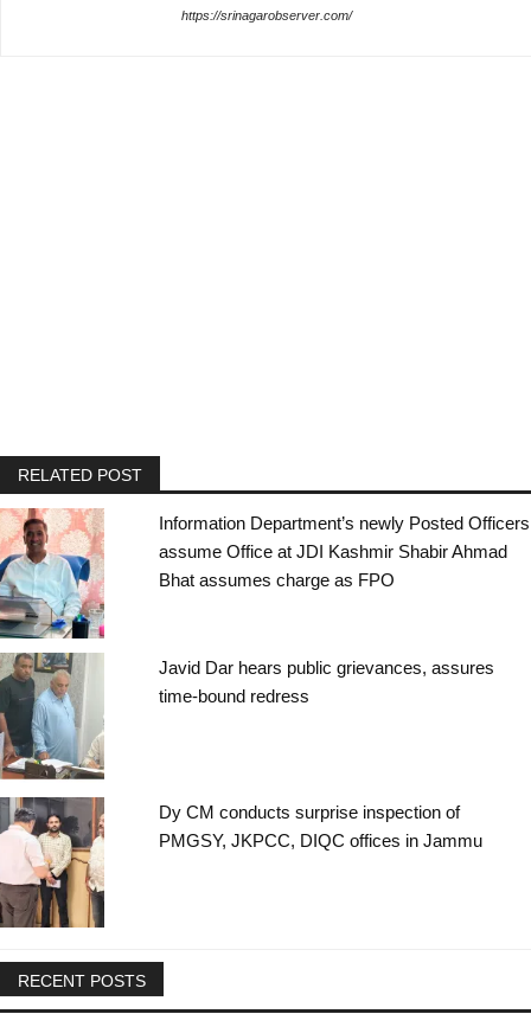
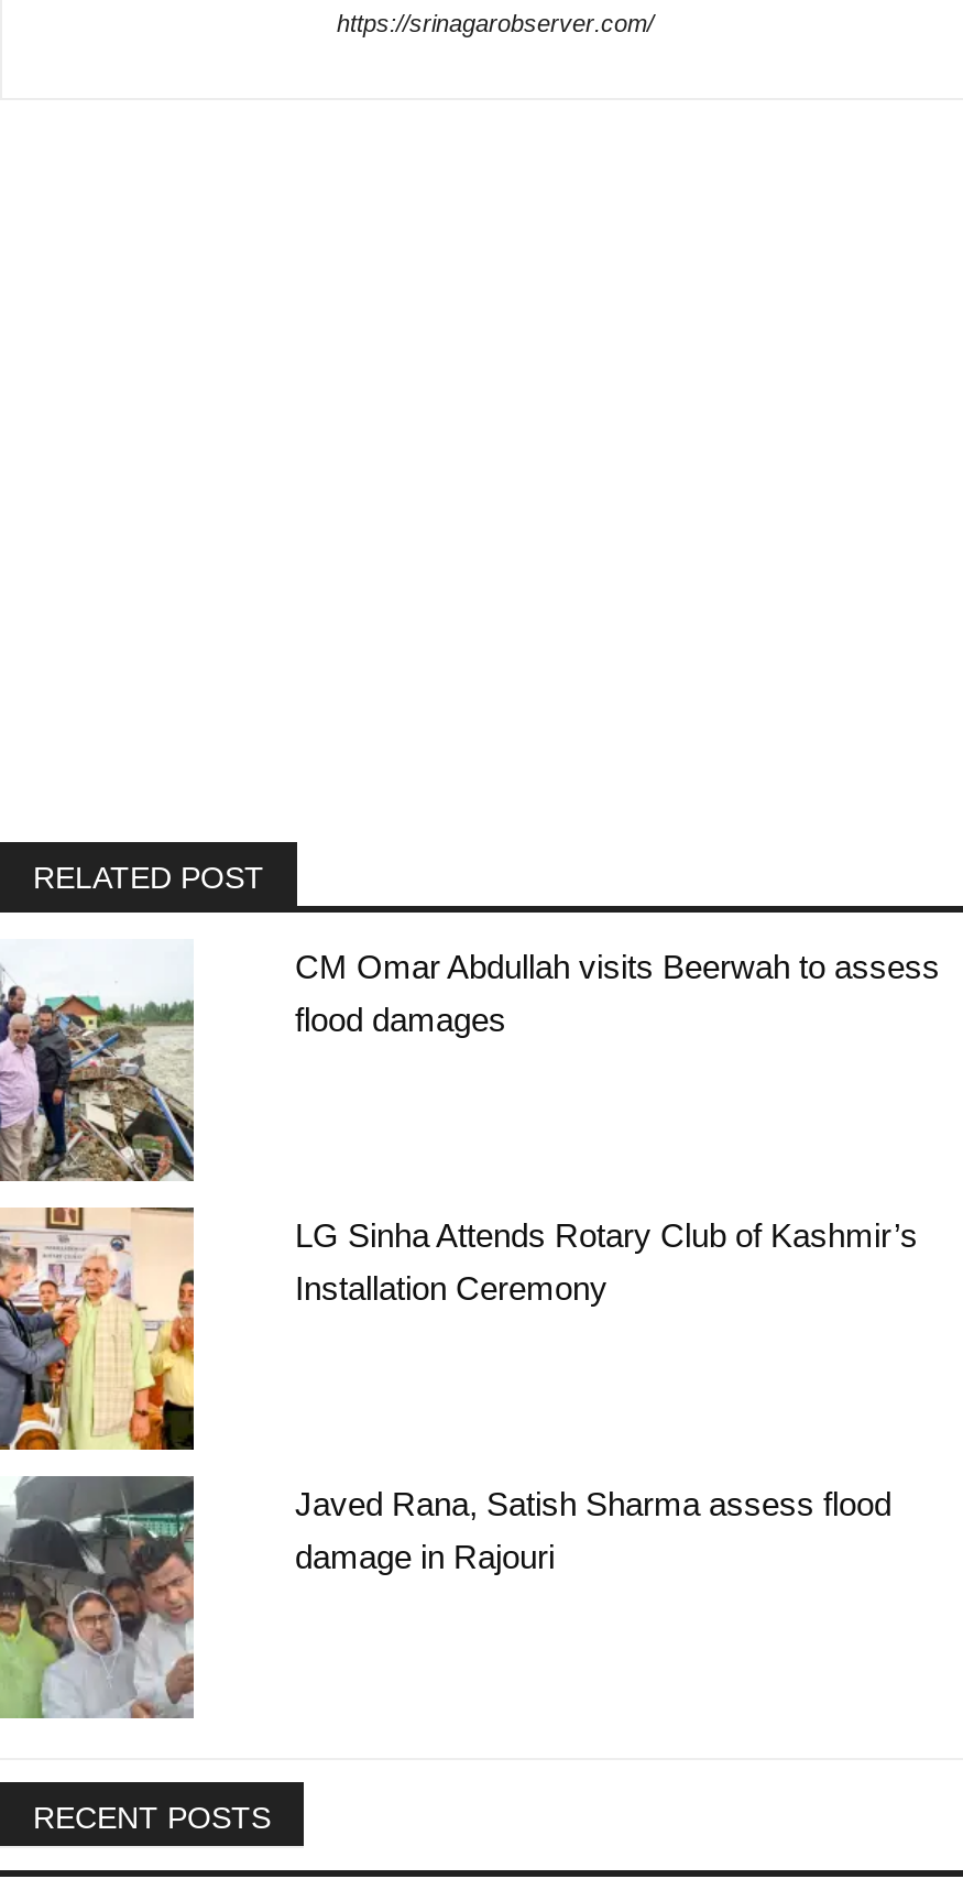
[4,507,105,640] [image] -> [7,939,196,1183] [image]
[159,513,530,590] Information Department’s newly Posted Officers | assume Office at JDI Kashmir Shabir Ahmad | Bhat assumes charge as FPO -> [295,949,940,1039] CM Omar Abdullah visits Beerwah to assess | flood damages
[4,652,105,783] [image] -> [7,1205,196,1452] [image]
[159,658,494,706] Javid Dar hears public grievances, assures | time-bound redress -> [295,1217,918,1307] LG Sinha Attends Rotary Club of Kashmir’s | Installation Ceremony
[4,796,105,929] [image] -> [7,1476,196,1720] [image]
[159,802,482,851] Dy CM conducts surprise inspection of | PMGSY, JKPCC, DIQC offices in Jammu -> [295,1486,891,1576] Javed Rana, Satish Sharma assess flood | damage in Rajouri

